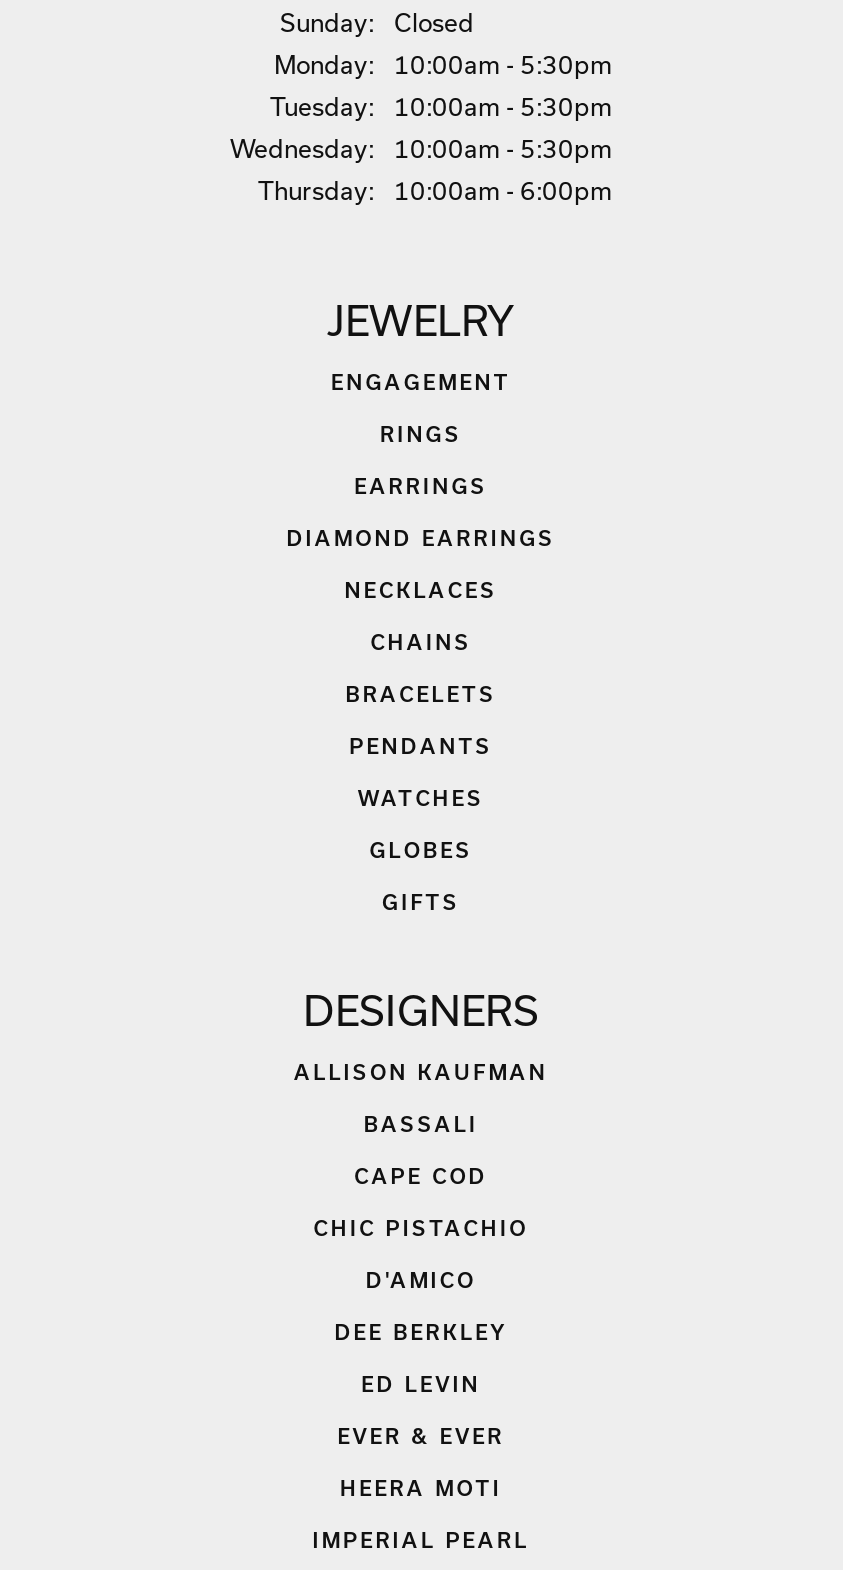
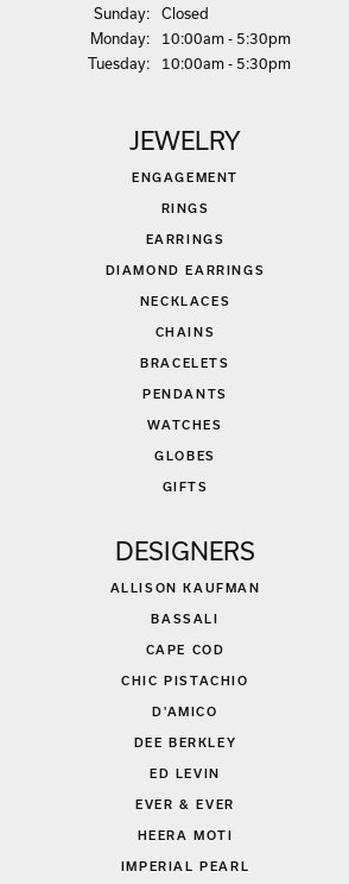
[230,135,612,205] Wednesday: | 10:00am - 5:30pm | Thursday: | 10:00am - 6:00pm -> none

